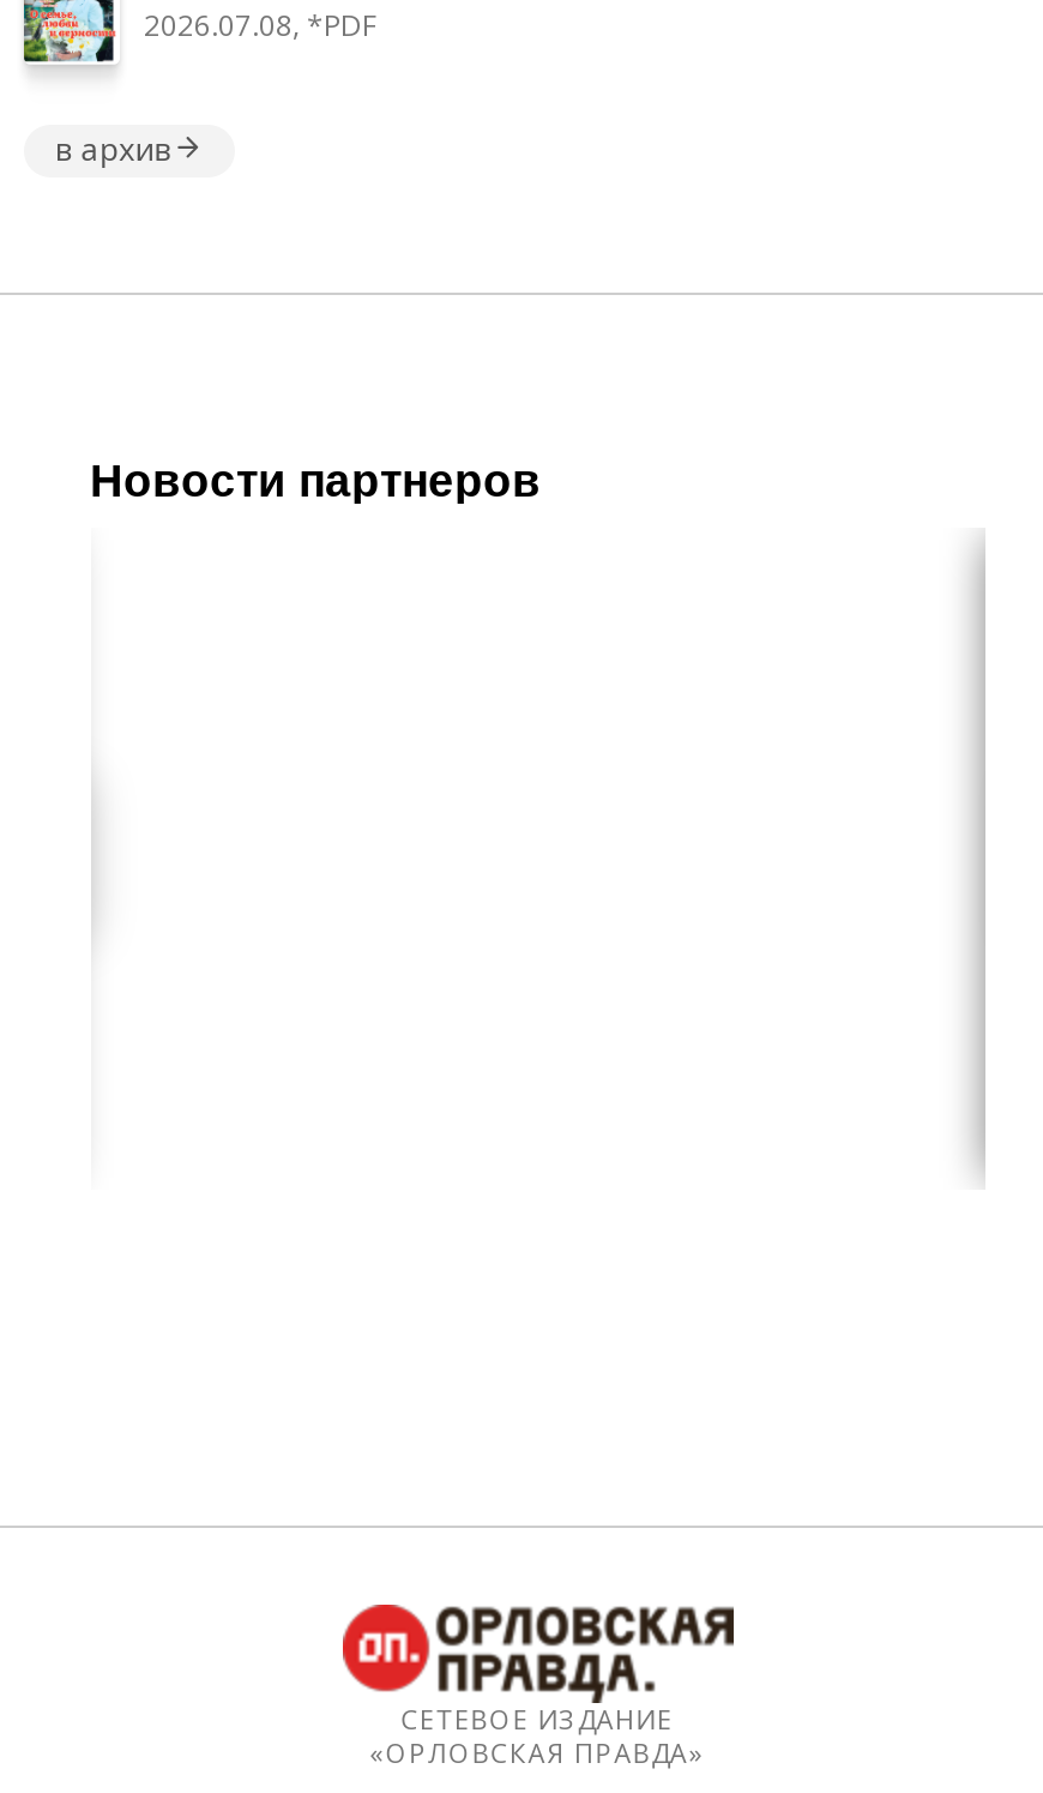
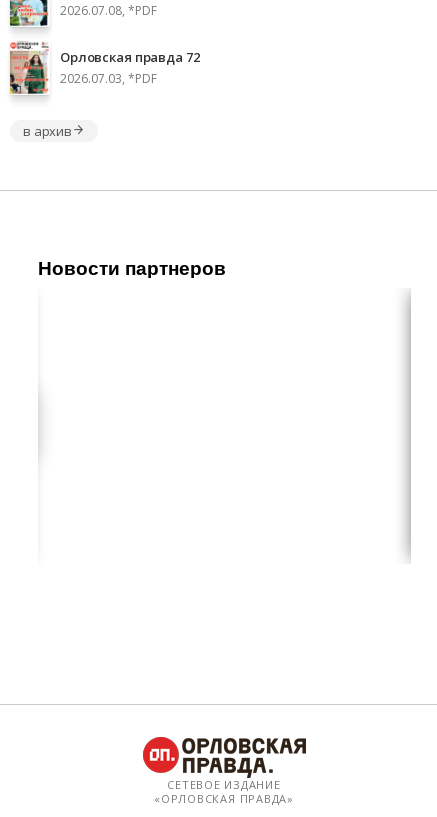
none -> [9,41,199,95] [image] | Орловская правда 72 | 2026.07.03, *PDF

